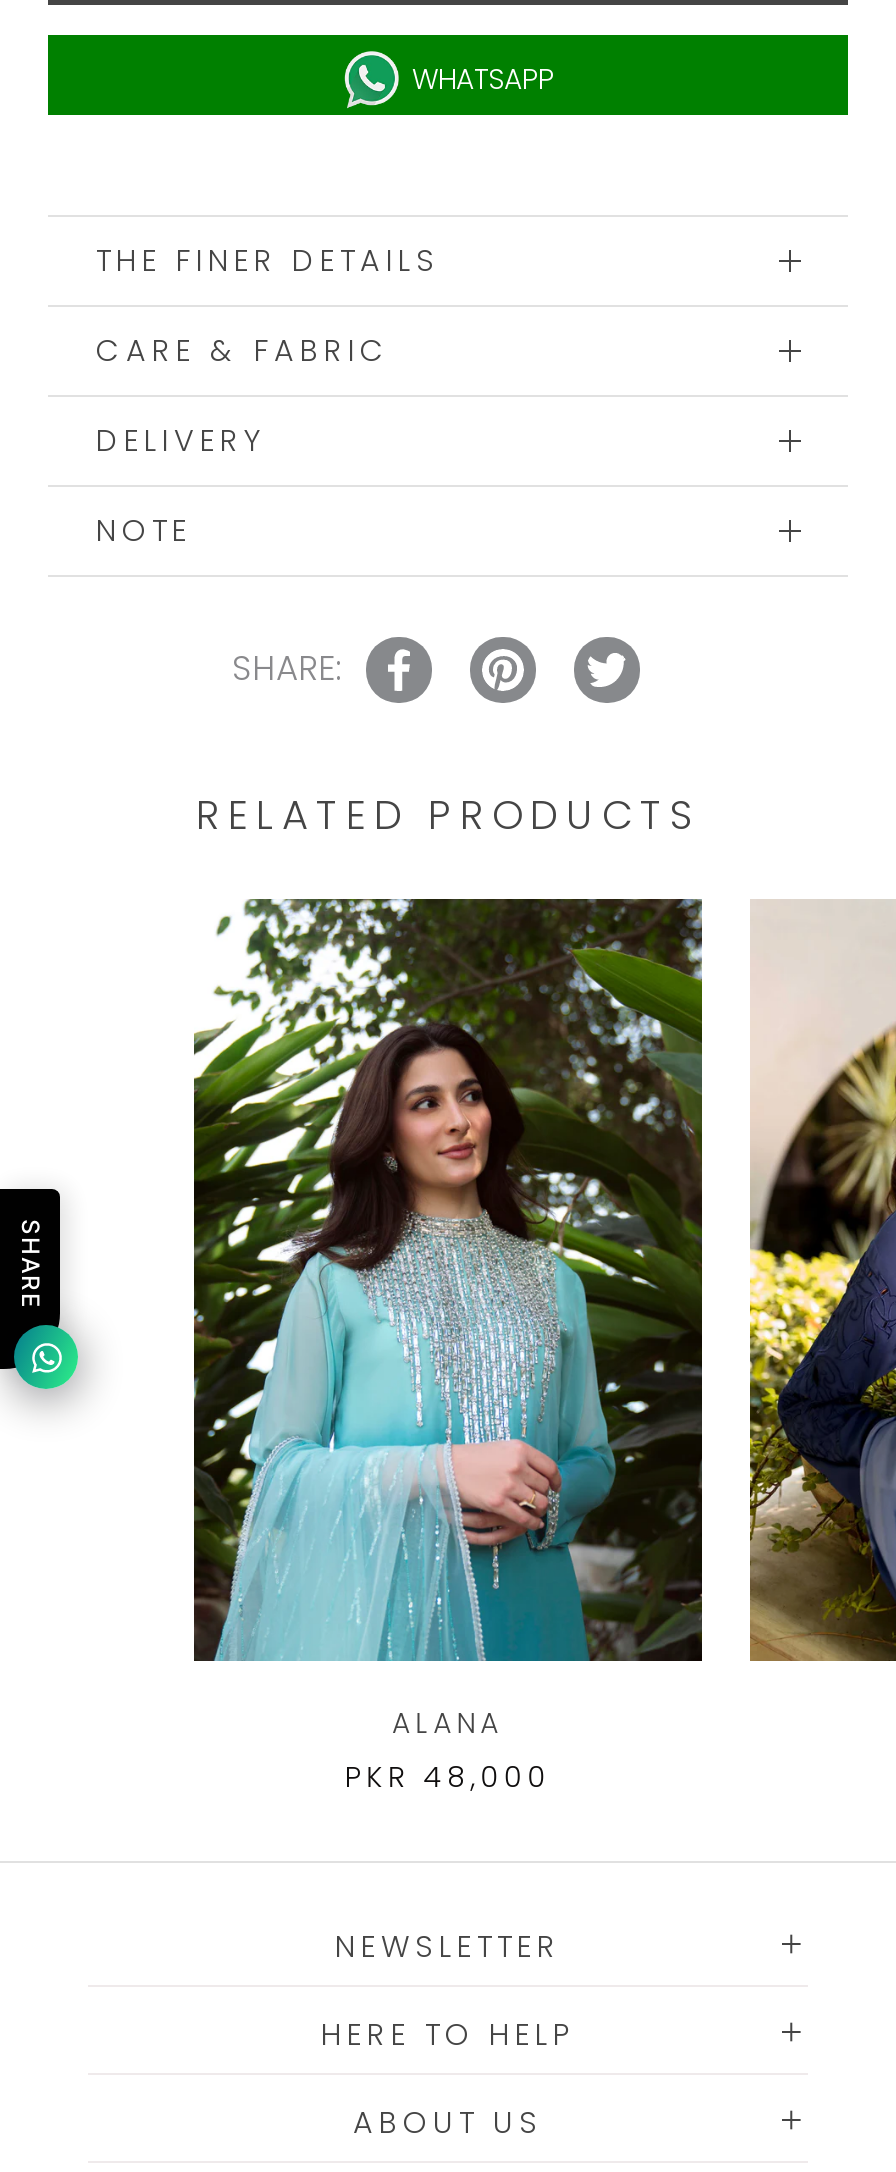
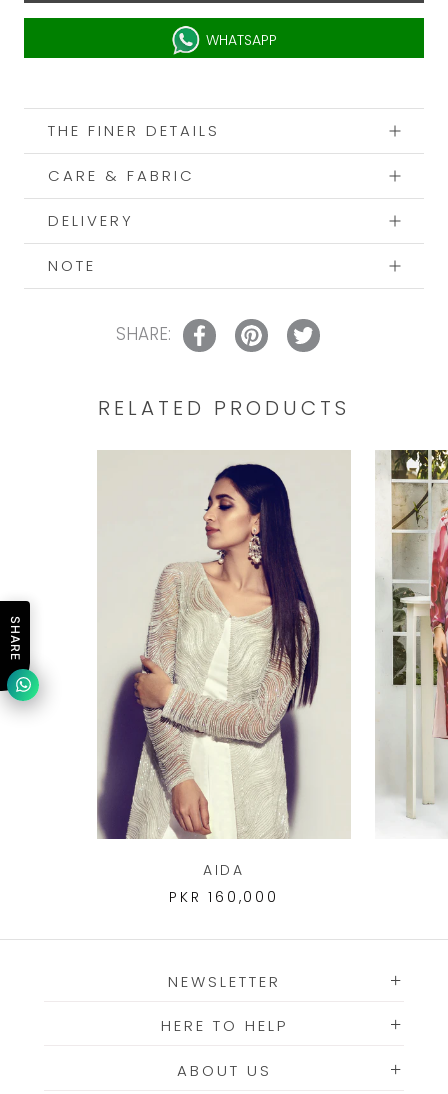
[192,897,704,1796] [image] | ALANA | PKR 48,000 -> [97,450,351,907] [image] | AIDA | PKR 160,000
[748,899,890,1663] [image] -> [375,449,445,837] [image]

